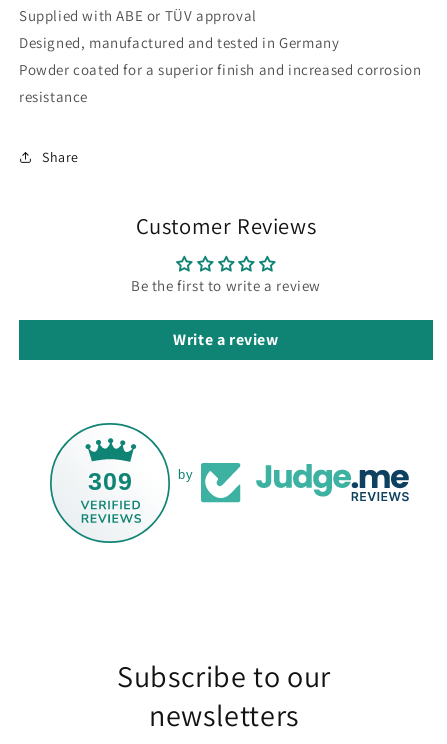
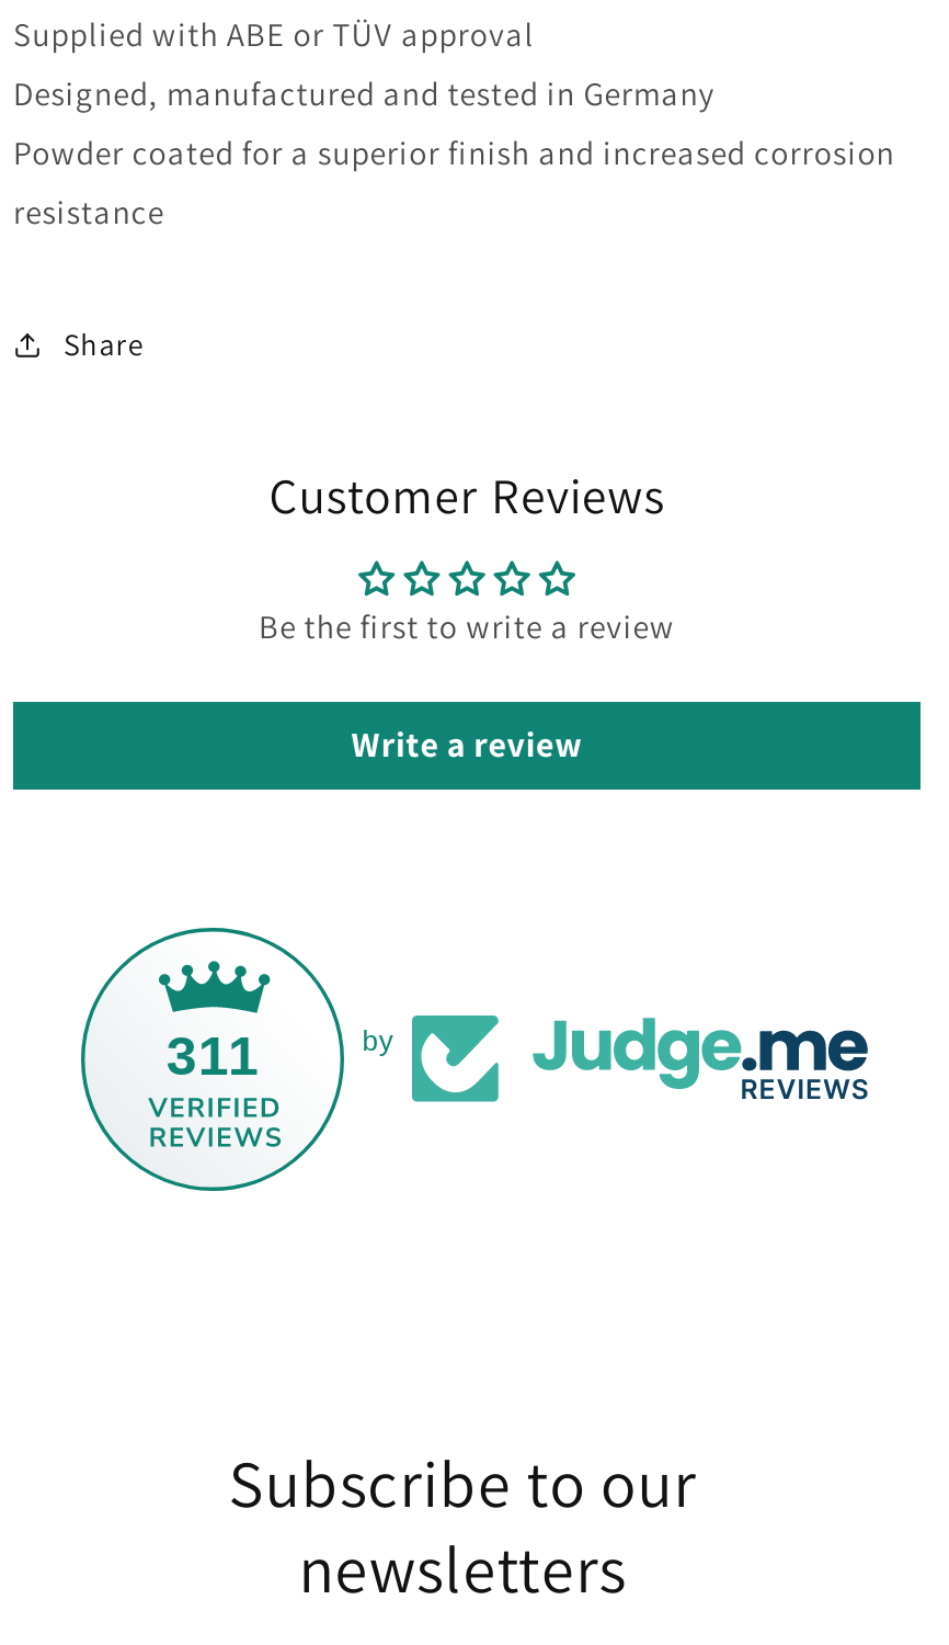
[88,467,132,495] 309 -> [166,1024,260,1086] 311

